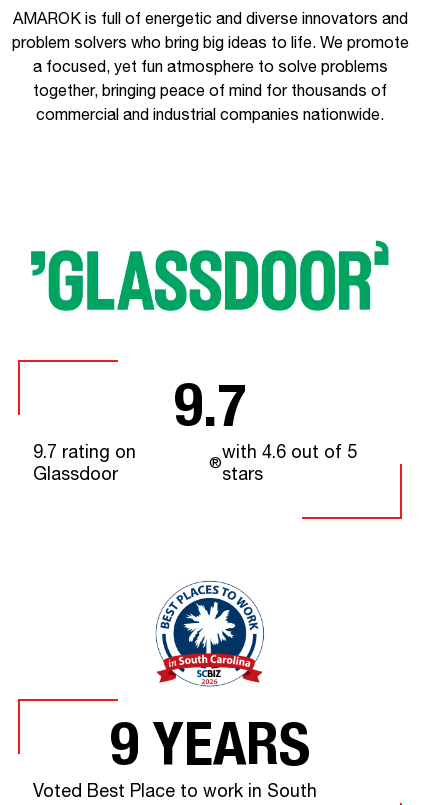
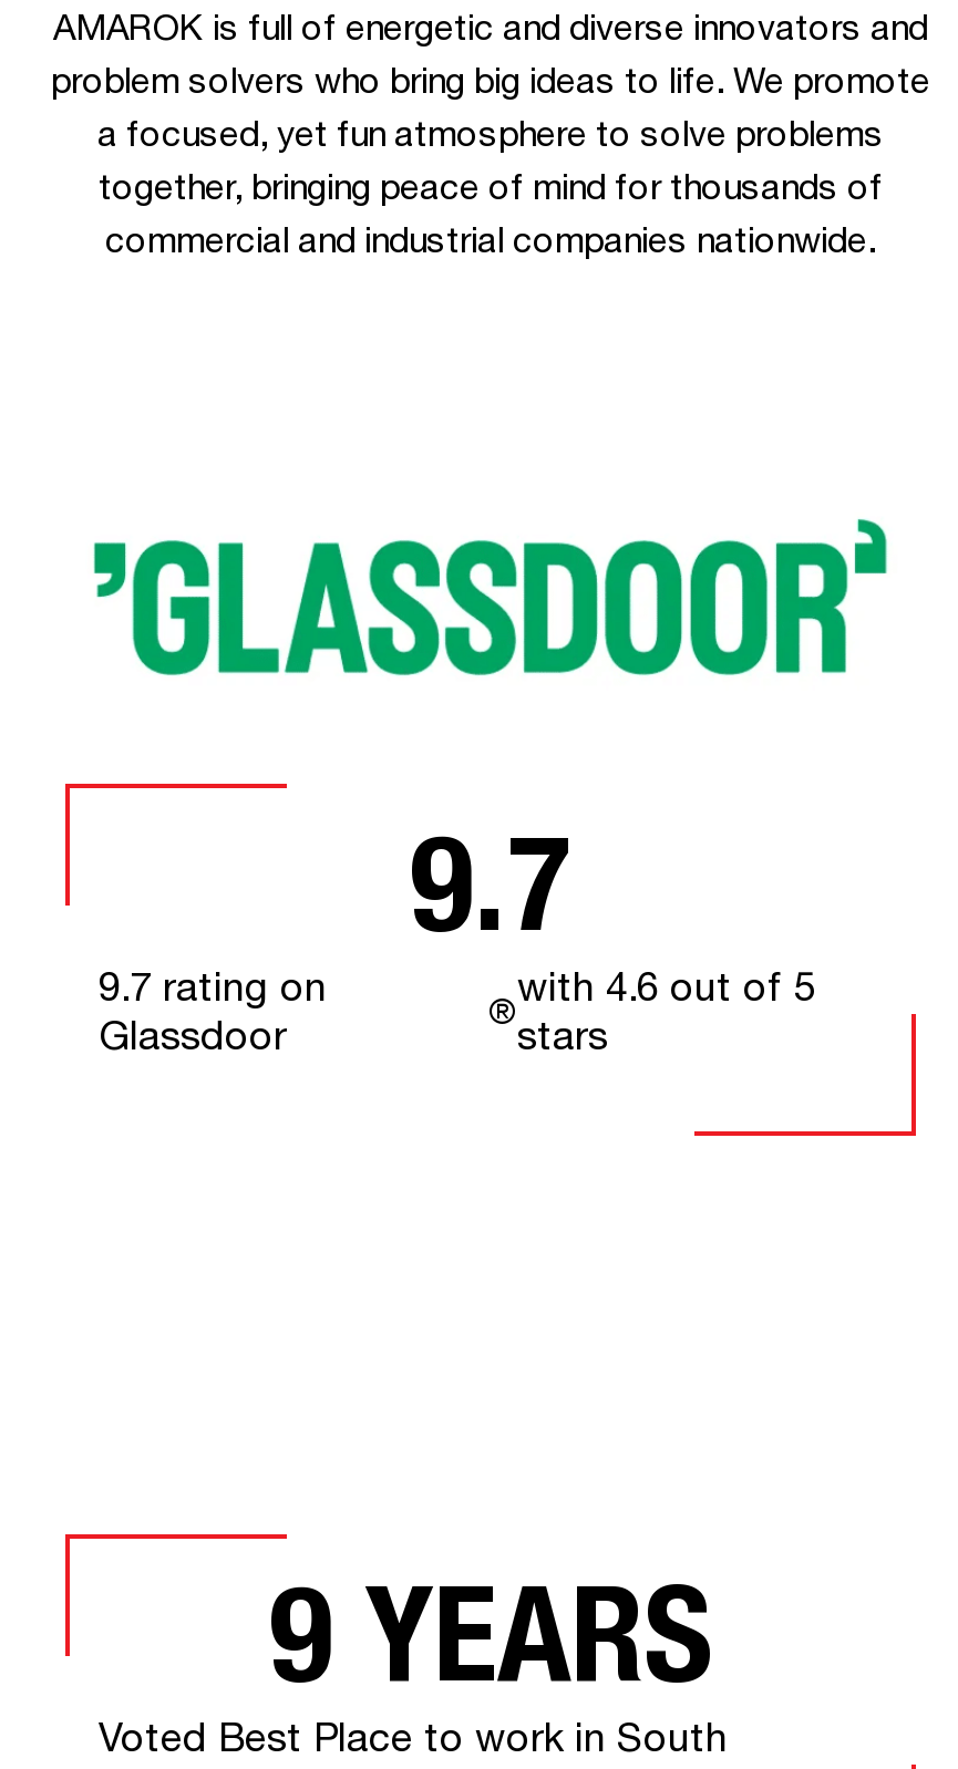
[155,580,265,687] [image] -> none

